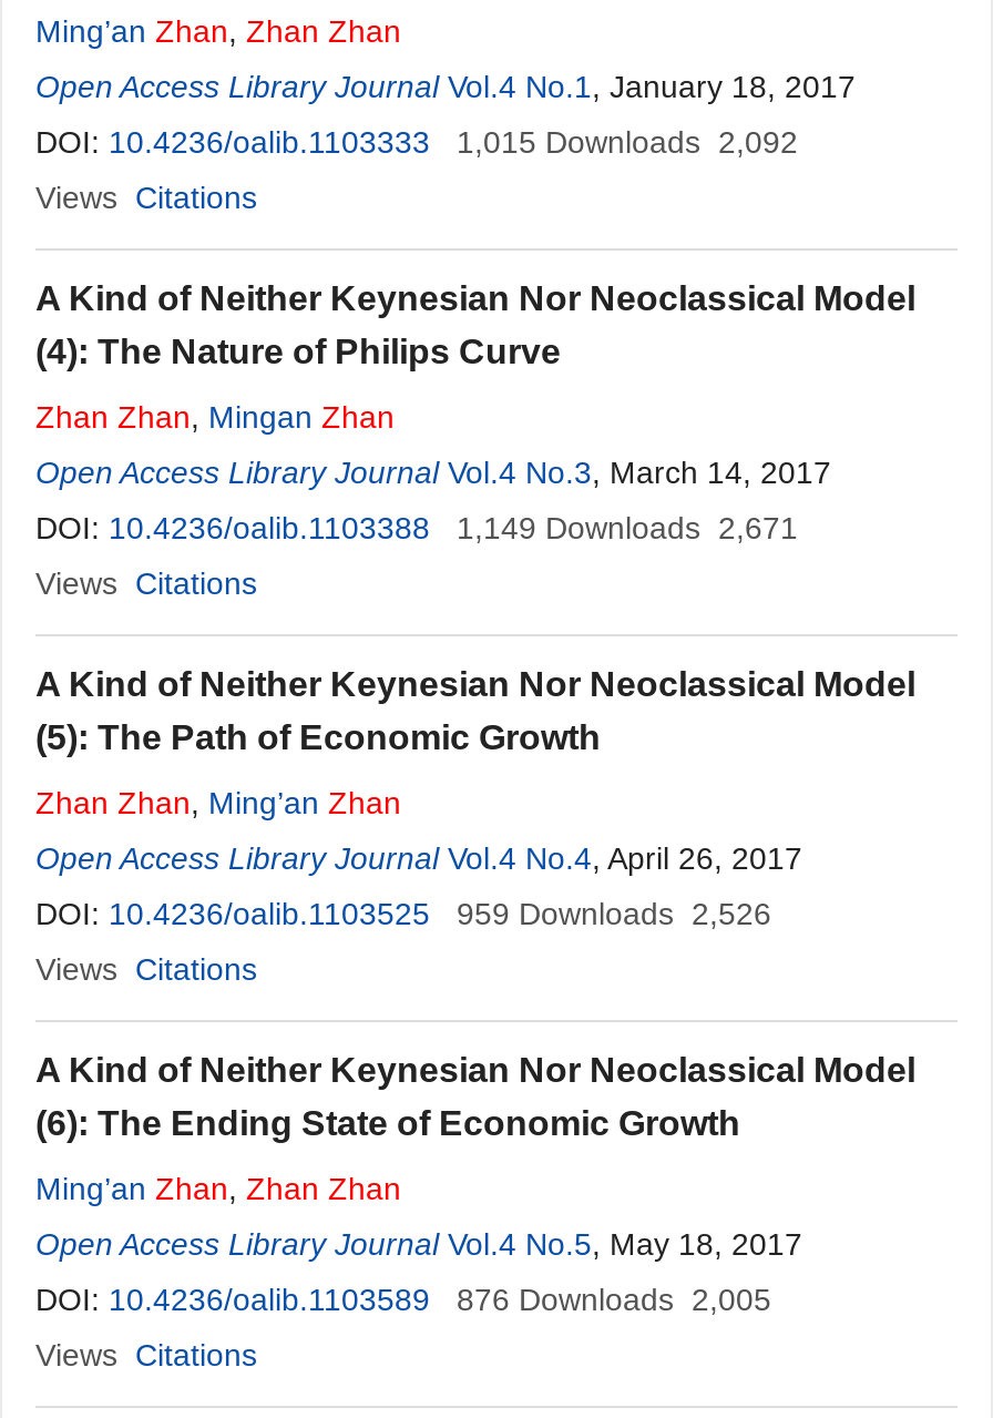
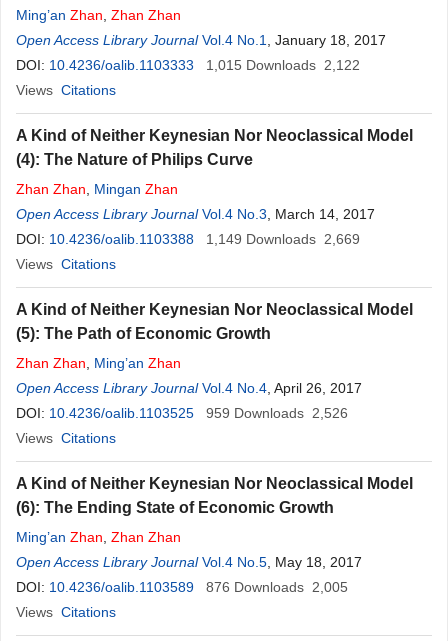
[35,124,798,160] DOI: 10.4236/oalib.1103333 1,015 Downloads 2,092 -> [16,57,360,73] DOI: 10.4236/oalib.1103333 1,015 Downloads 2,122
[35,510,798,545] DOI: 10.4236/oalib.1103388 1,149 Downloads 2,671 -> [16,231,360,247] DOI: 10.4236/oalib.1103388 1,149 Downloads 2,669

